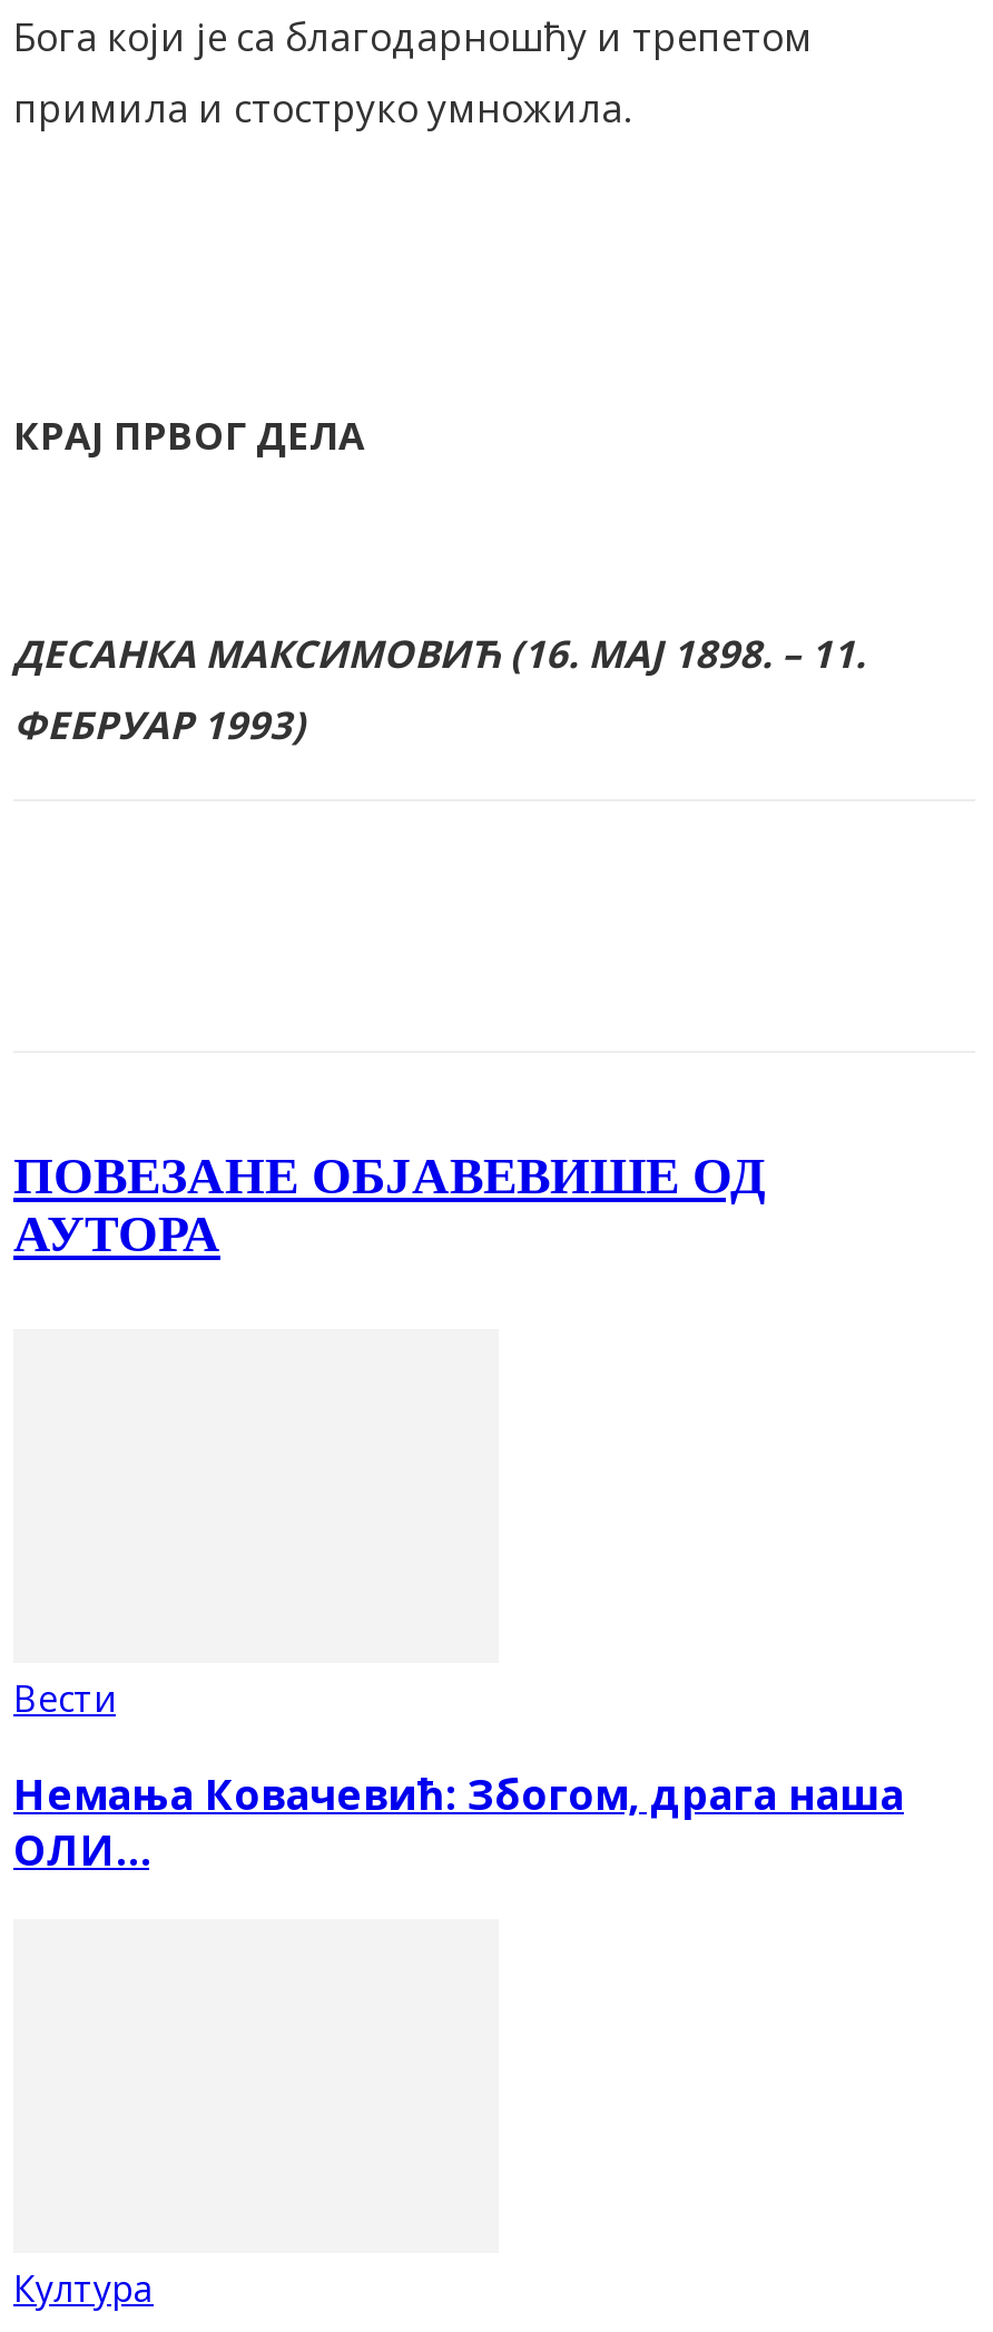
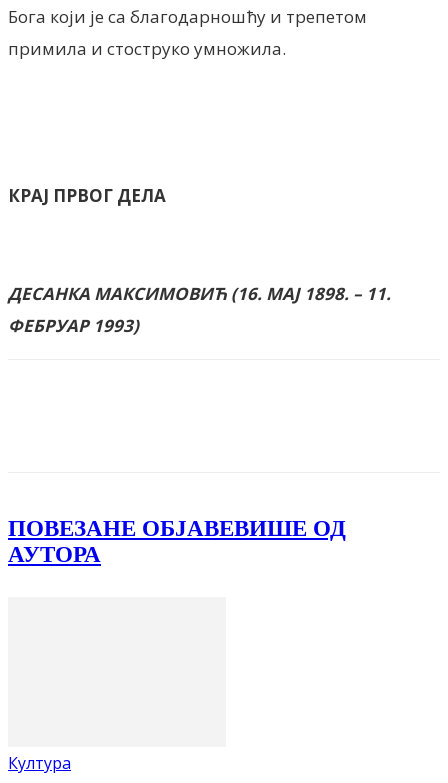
[13,1675,904,1877] Вести | Немања Ковачевић: Збогом, драга наша | ОЛИ… -> none

